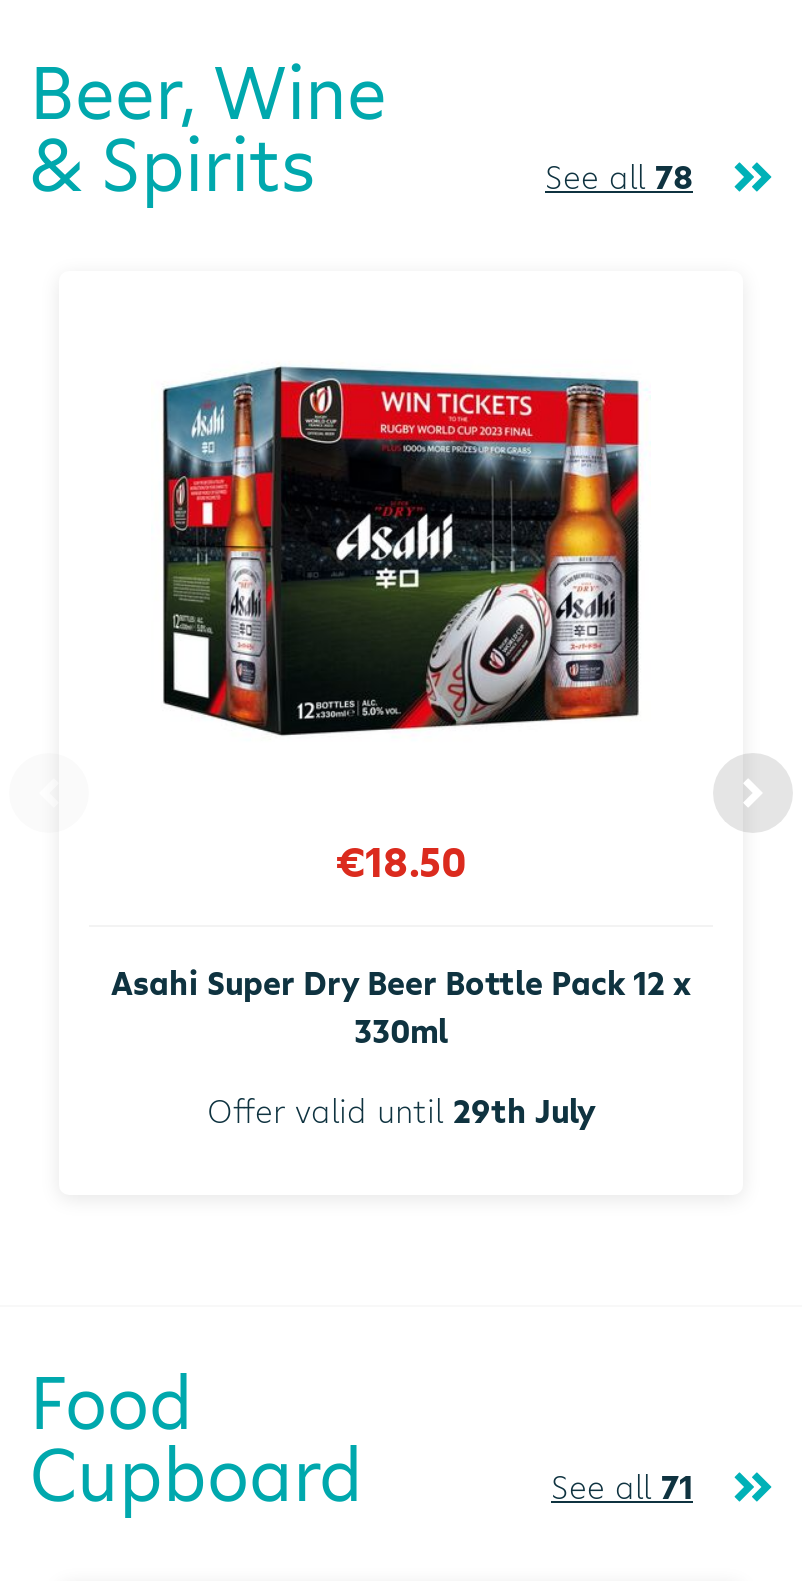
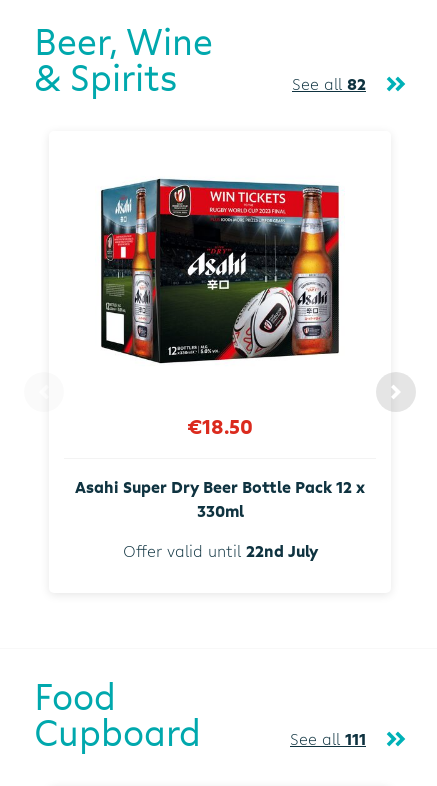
[545,155,693,199] See all 78 -> [292,73,366,95] See all 82
[207,1088,595,1132] Offer valid until 29th July -> [122,540,317,562] Offer valid until 22nd July
[551,1464,693,1508] See all 71 -> [290,728,366,750] See all 111

